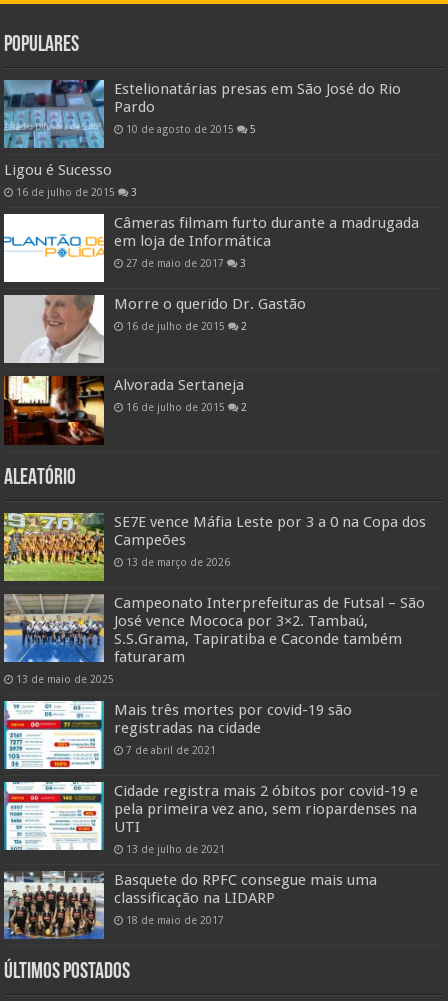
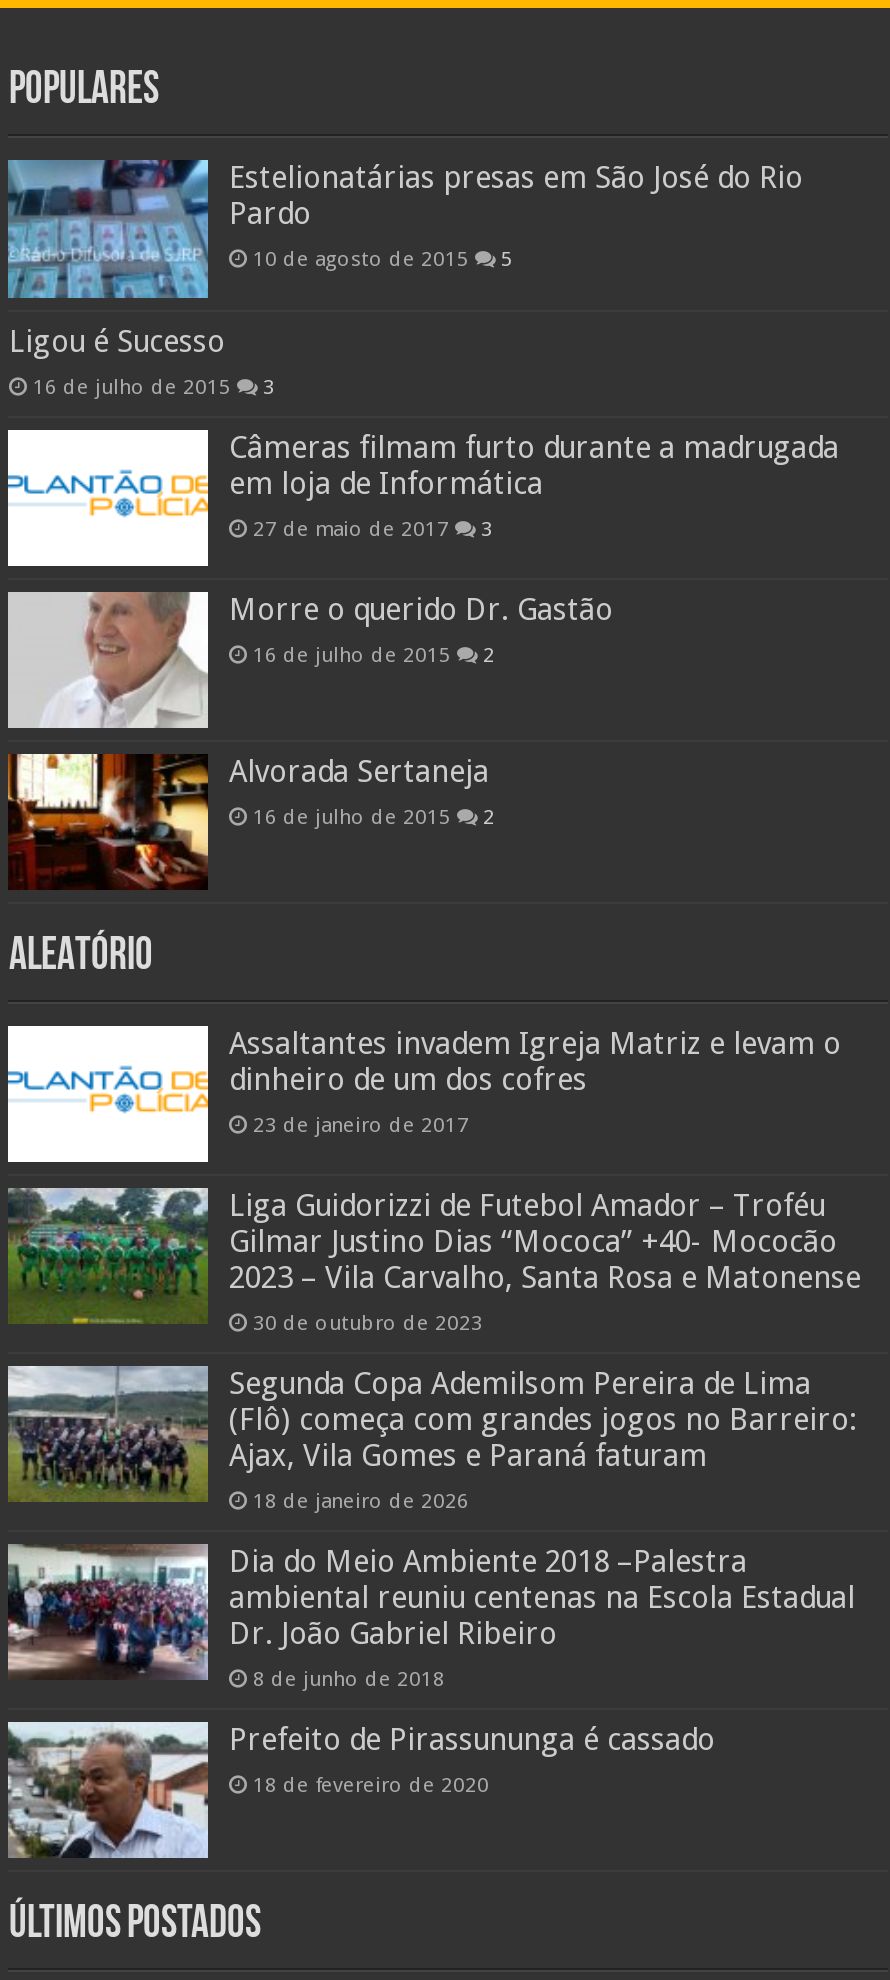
[3,512,426,582] [image] | SE7E vence Máfia Leste por 3 a 0 na Copa dos | Campeões | 13 de março de 2026 -> [6,1023,841,1165] [image] | Assaltantes invadem Igreja Matriz e levam o | dinheiro de um dos cofres | 23 de janeiro de 2017
[3,594,425,685] [image] | Campeonato Interprefeituras de Futsal – São | José vence Mococa por 3×2. Tambaú, | S.S.Grama, Tapiratiba e Caconde também | faturaram | 13 de maio de 2025 -> [8,1187,861,1335] [image] | Liga Guidorizzi de Futebol Amador – Troféu | Gilmar Justino Dias “Mococa” +40- Mococão | 2023 – Vila Carvalho, Santa Rosa e Matonense | 30 de outubro de 2023
[3,692,352,770] [image] | Mais três mortes por covid-19 são | registradas na cidade | 7 de abril de 2021 -> [6,1367,857,1519] [image] | Segunda Copa Ademilsom Pereira de Lima | (Flô) começa com grandes jogos no Barreiro: | Ajax, Vila Gomes e Paraná faturam | 18 de janeiro de 2026
[3,781,418,855] [image] | Cidade registra mais 2 óbitos por covid-19 e | pela primeira vez ano, sem riopardenses na | UTI | 13 de julho de 2021 -> [6,1545,855,1691] [image] | Dia do Meio Ambiente 2018 –Palestra | ambiental reuniu centenas na Escola Estadual | Dr. João Gabriel Ribeiro | 8 de junho de 2018
[4,870,377,940] [image] | Basquete do RPFC consegue mais uma | classificação na LIDARP | 18 de maio de 2017 -> [8,1719,715,1859] [image] | Prefeito de Pirassununga é cassado | 18 de fevereiro de 2020

